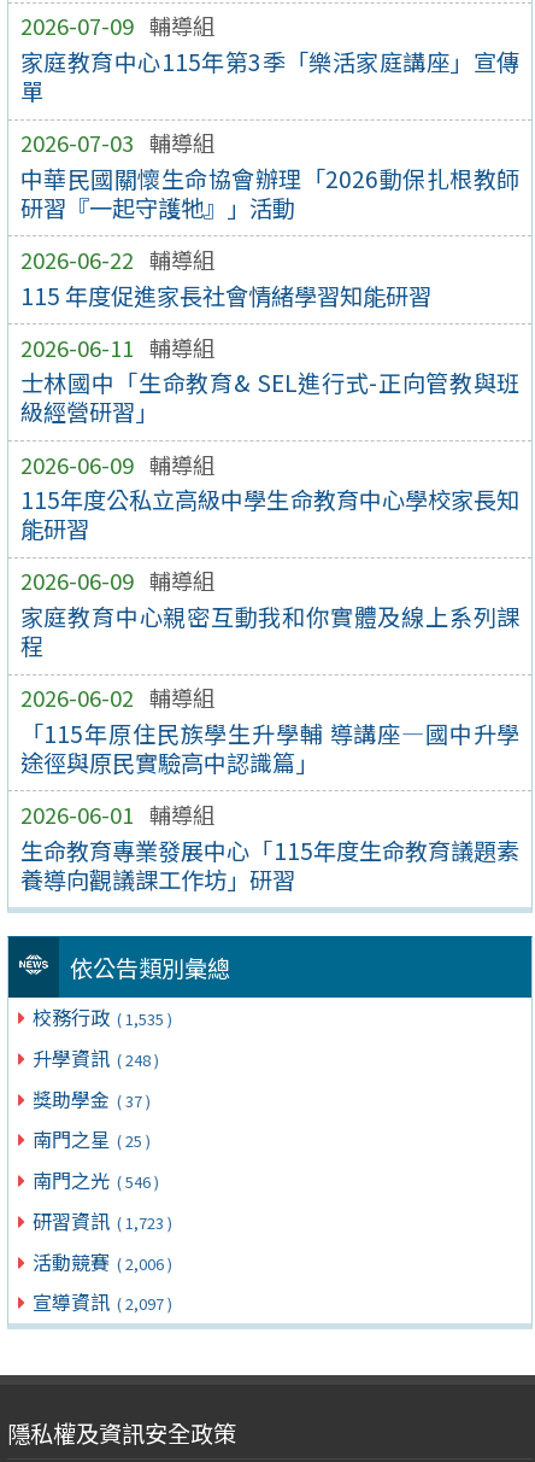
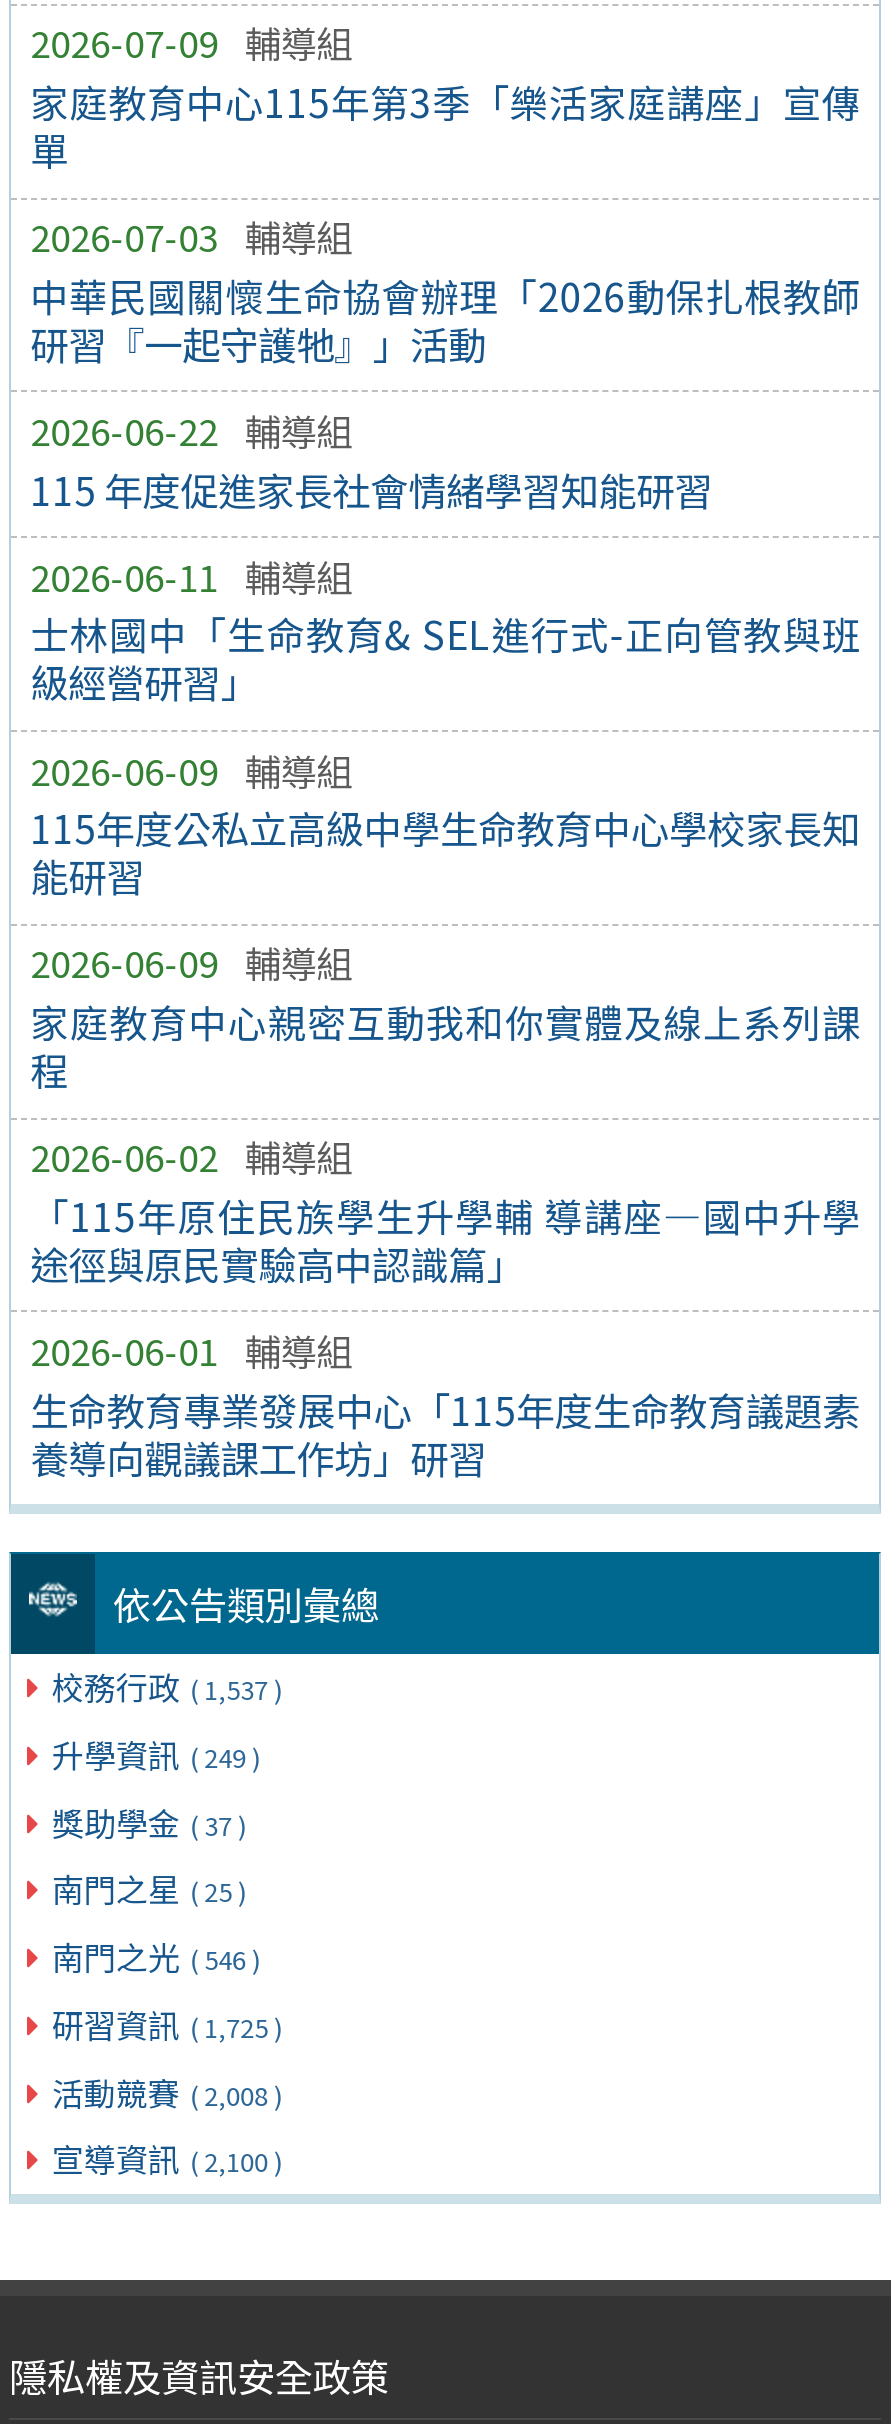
[33,1002,172,1031] 校務行政 ( 1,535 ) -> [52,1662,282,1710] 校務行政 ( 1,537 )
[33,1043,159,1072] 升學資訊 ( 248 ) -> [52,1730,260,1778] 升學資訊 ( 249 )
[33,1206,172,1235] 研習資訊 ( 1,723 ) -> [52,2000,282,2048] 研習資訊 ( 1,725 )
[33,1247,172,1276] 活動競賽 ( 2,006 ) -> [52,2067,282,2115] 活動競賽 ( 2,008 )
[33,1288,172,1317] 宣導資訊 ( 2,097 ) -> [52,2135,282,2183] 宣導資訊 ( 2,100 )

